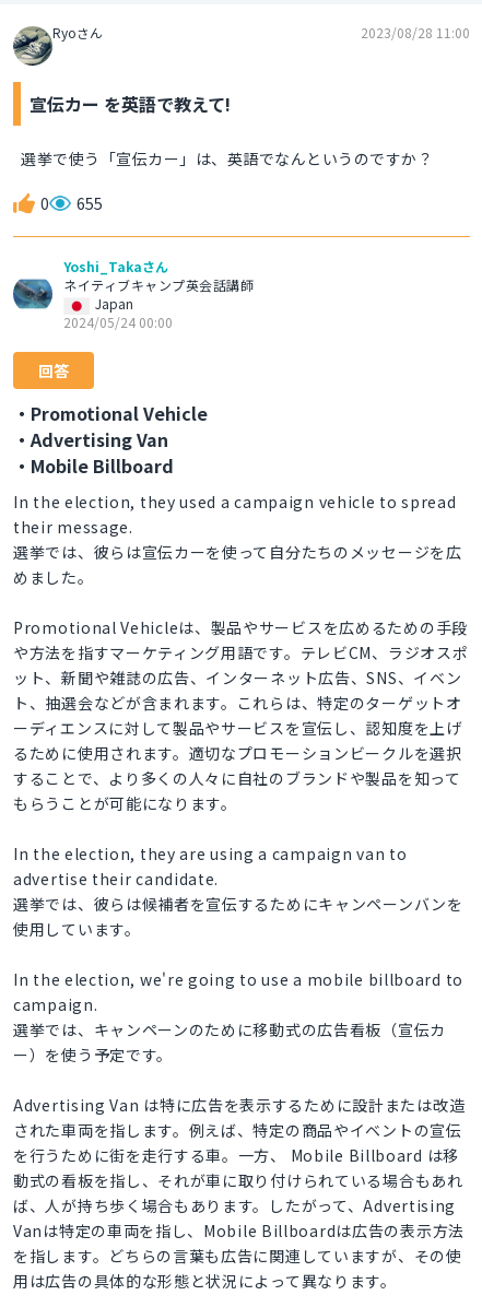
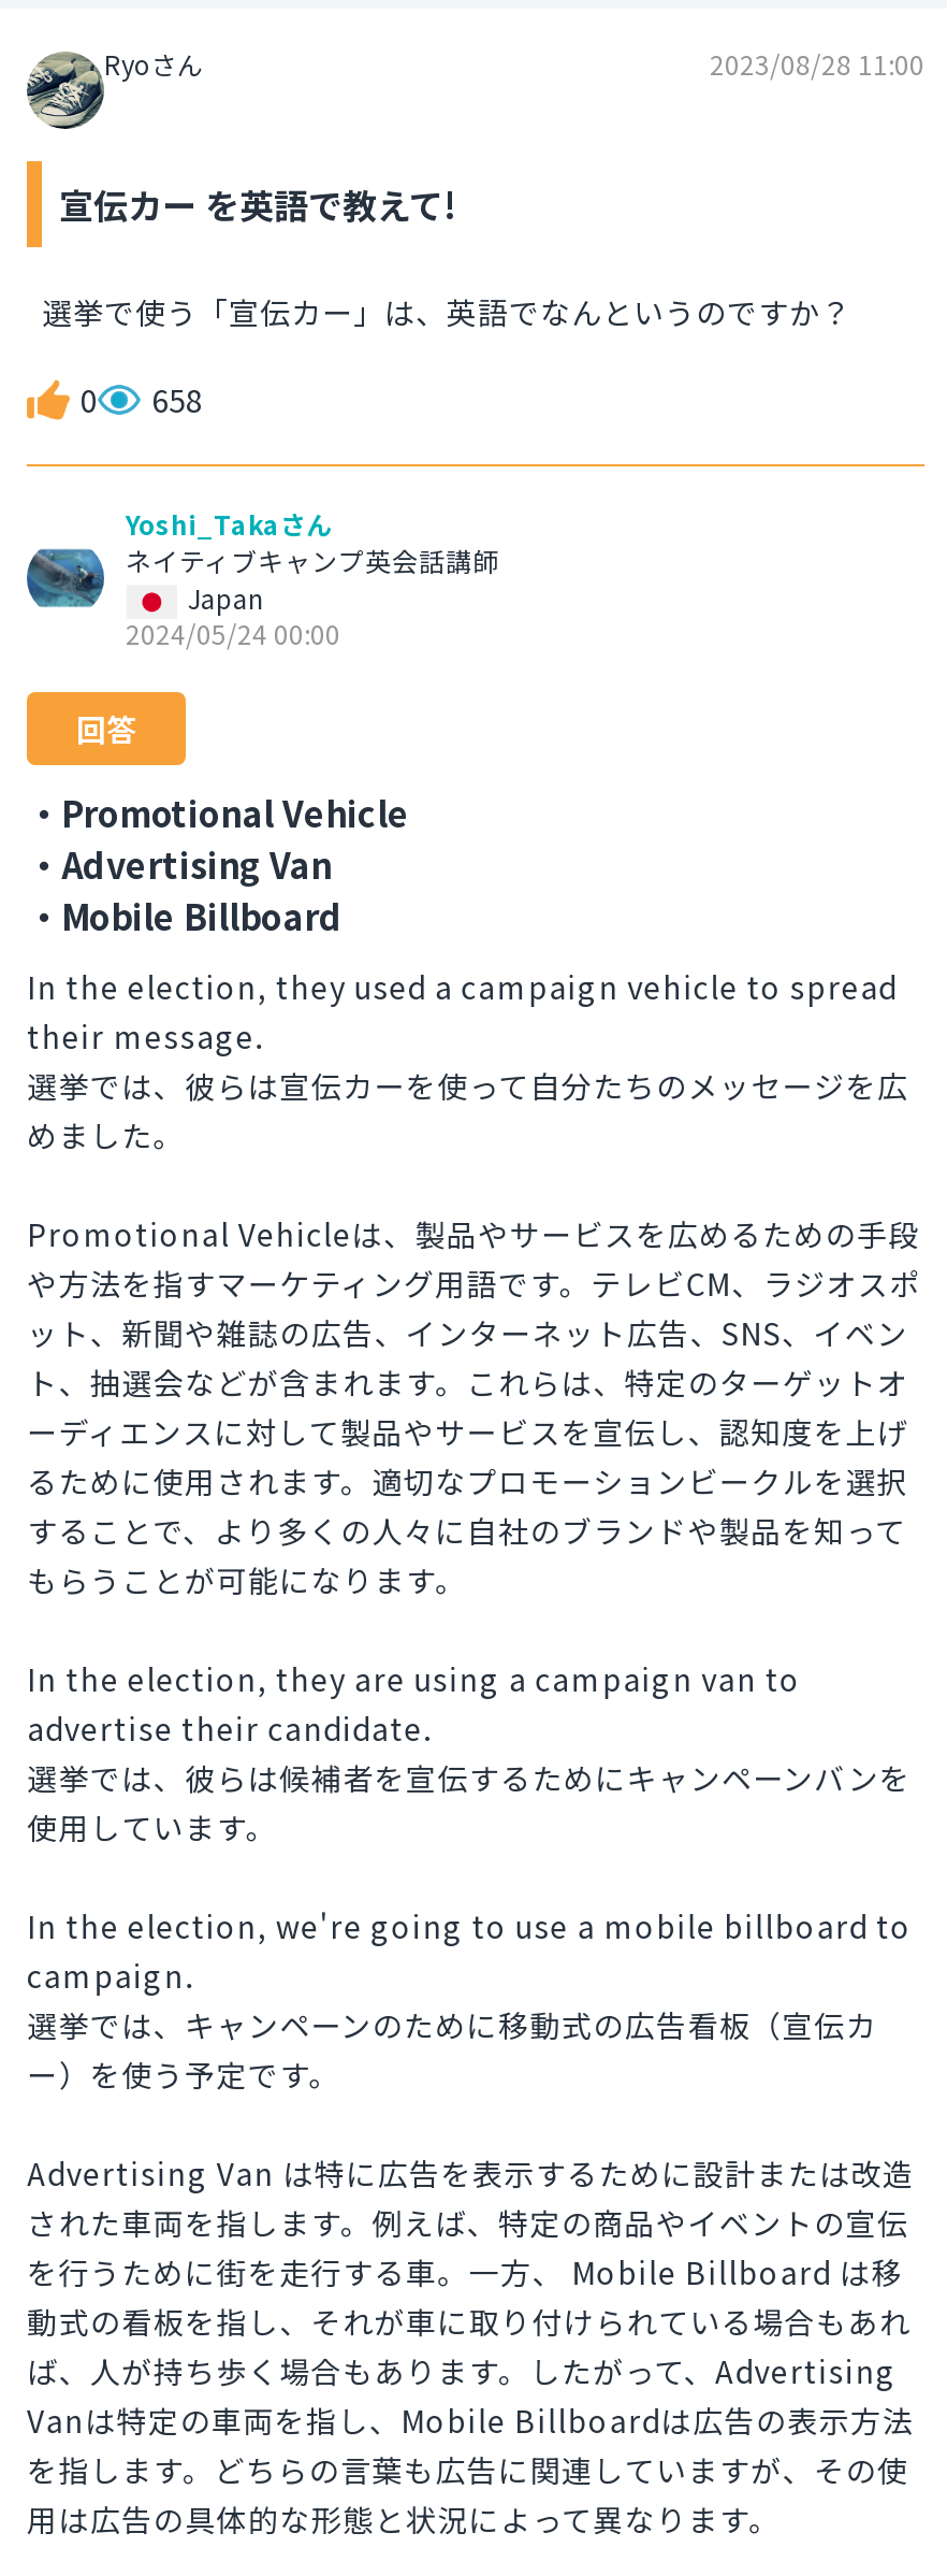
[40,193,103,215] 0 655 -> [81,379,203,422] 0 658

